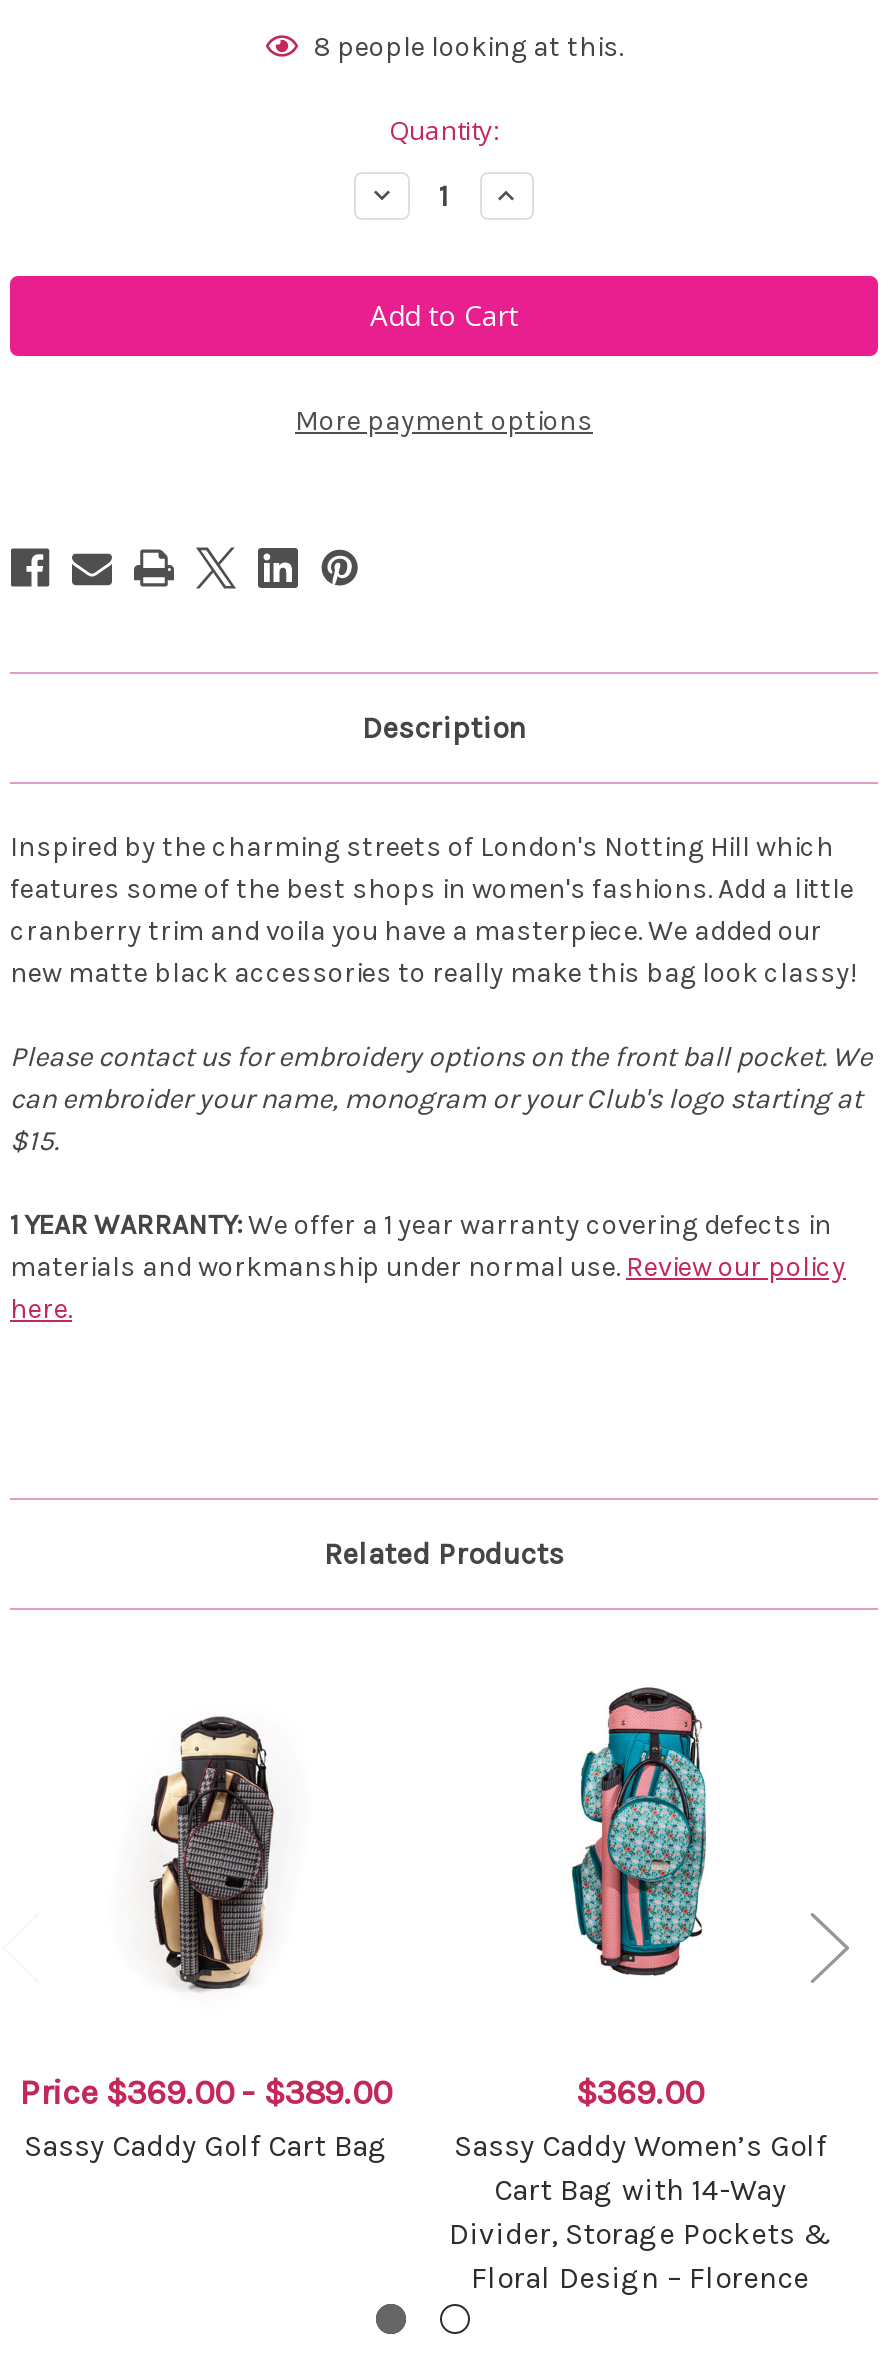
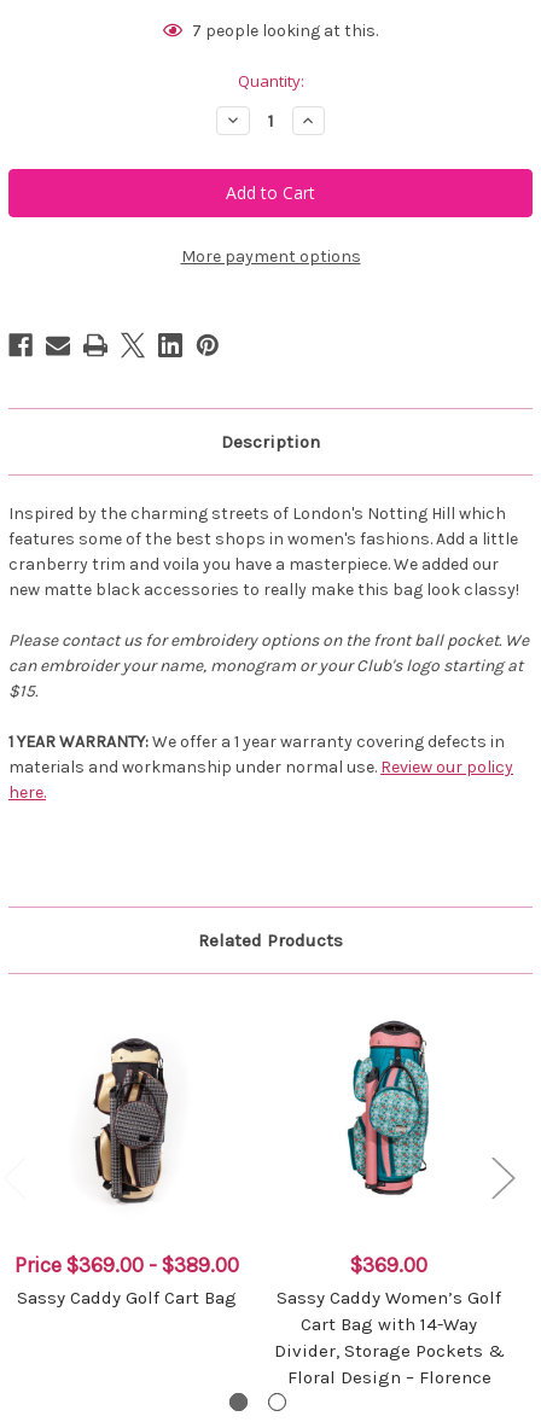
[313,30,623,64] 8 people looking at this. -> [192,21,378,41] 7 people looking at this.

